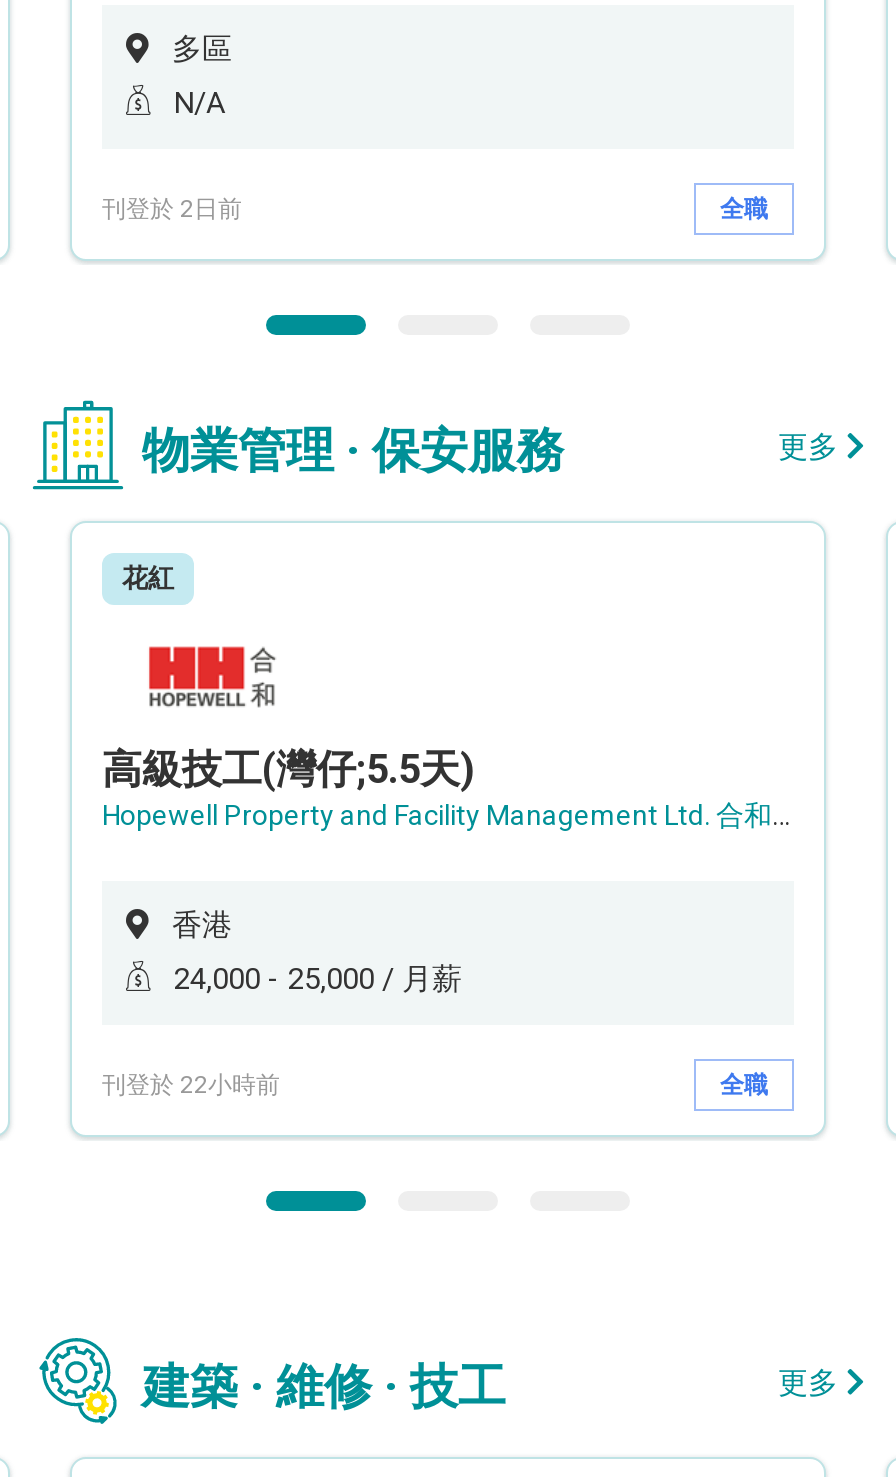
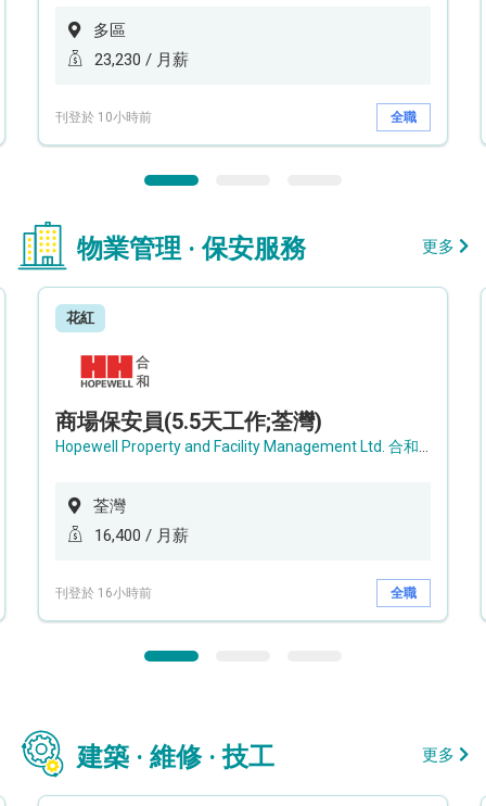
[174,85,226,121] N/A -> [94,50,189,70] 23,230 / 月薪
[102,194,242,222] 刊登於 2日前 -> [55,109,152,124] 刊登於 10小時前
[102,745,474,793] 高級技工(灣仔;5.5天) -> [55,408,322,434] 商場保安員(5.5天工作;荃灣)
[172,907,232,943] 香港 -> [93,497,126,516] 荃灣
[174,961,462,997] 24,000 - 25,000 / 月薪 -> [94,526,189,546] 16,400 / 月薪
[102,1070,280,1098] 刊登於 22小時前 -> [55,585,152,600] 刊登於 16小時前

